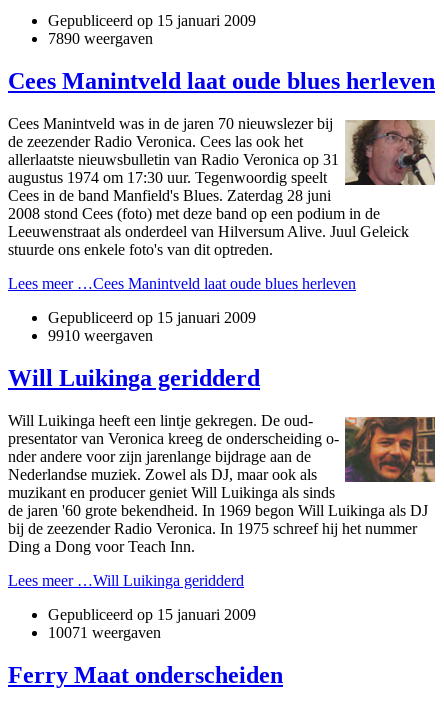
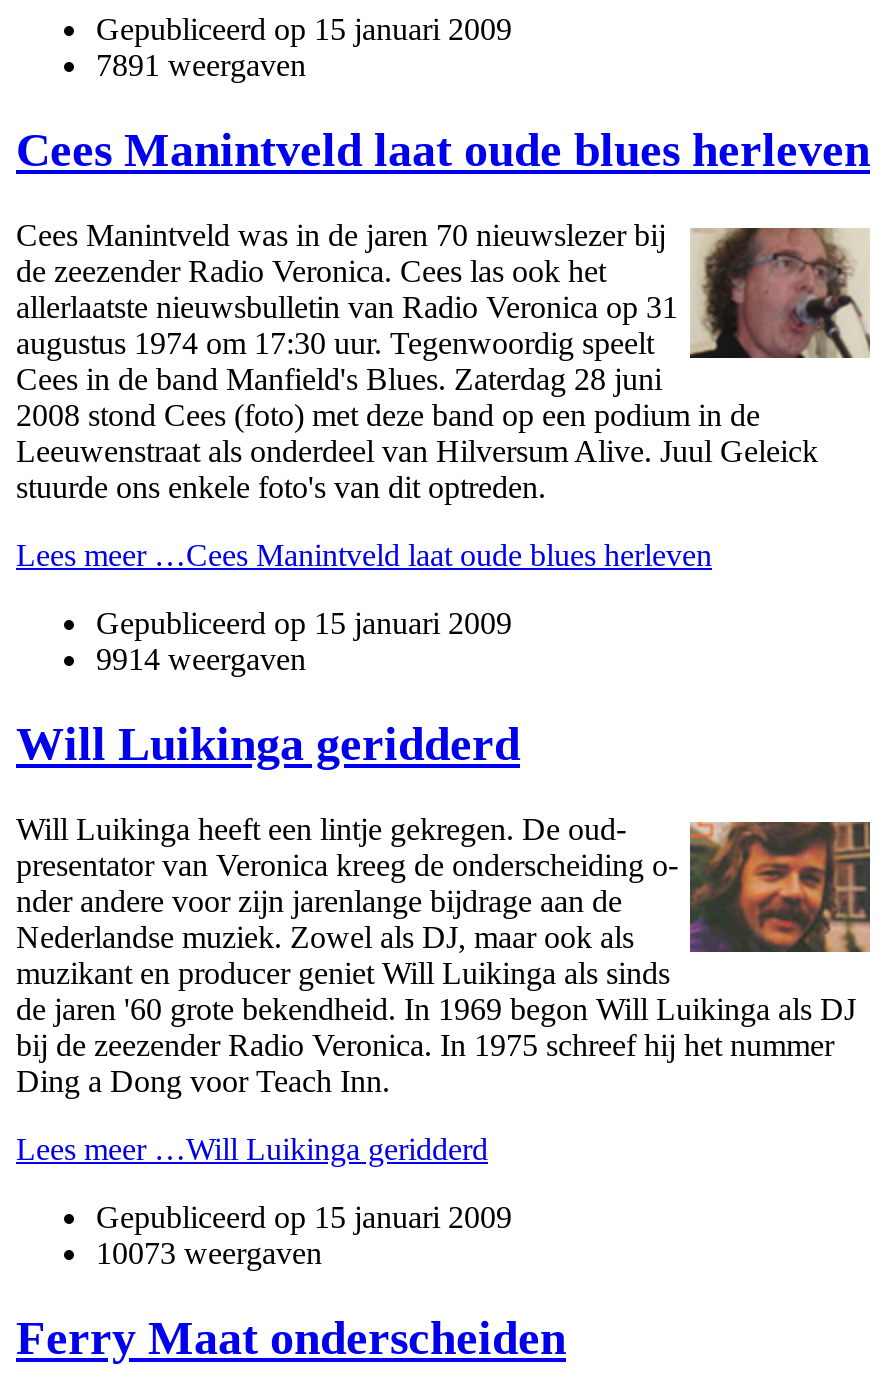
[48,30,153,47] 7890 weergaven -> [96,48,306,82] 7891 weergaven
[48,327,153,344] 9910 weergaven -> [96,642,306,676] 9914 weergaven
[48,624,161,641] 10071 weergaven -> [96,1235,322,1269] 10073 weergaven

